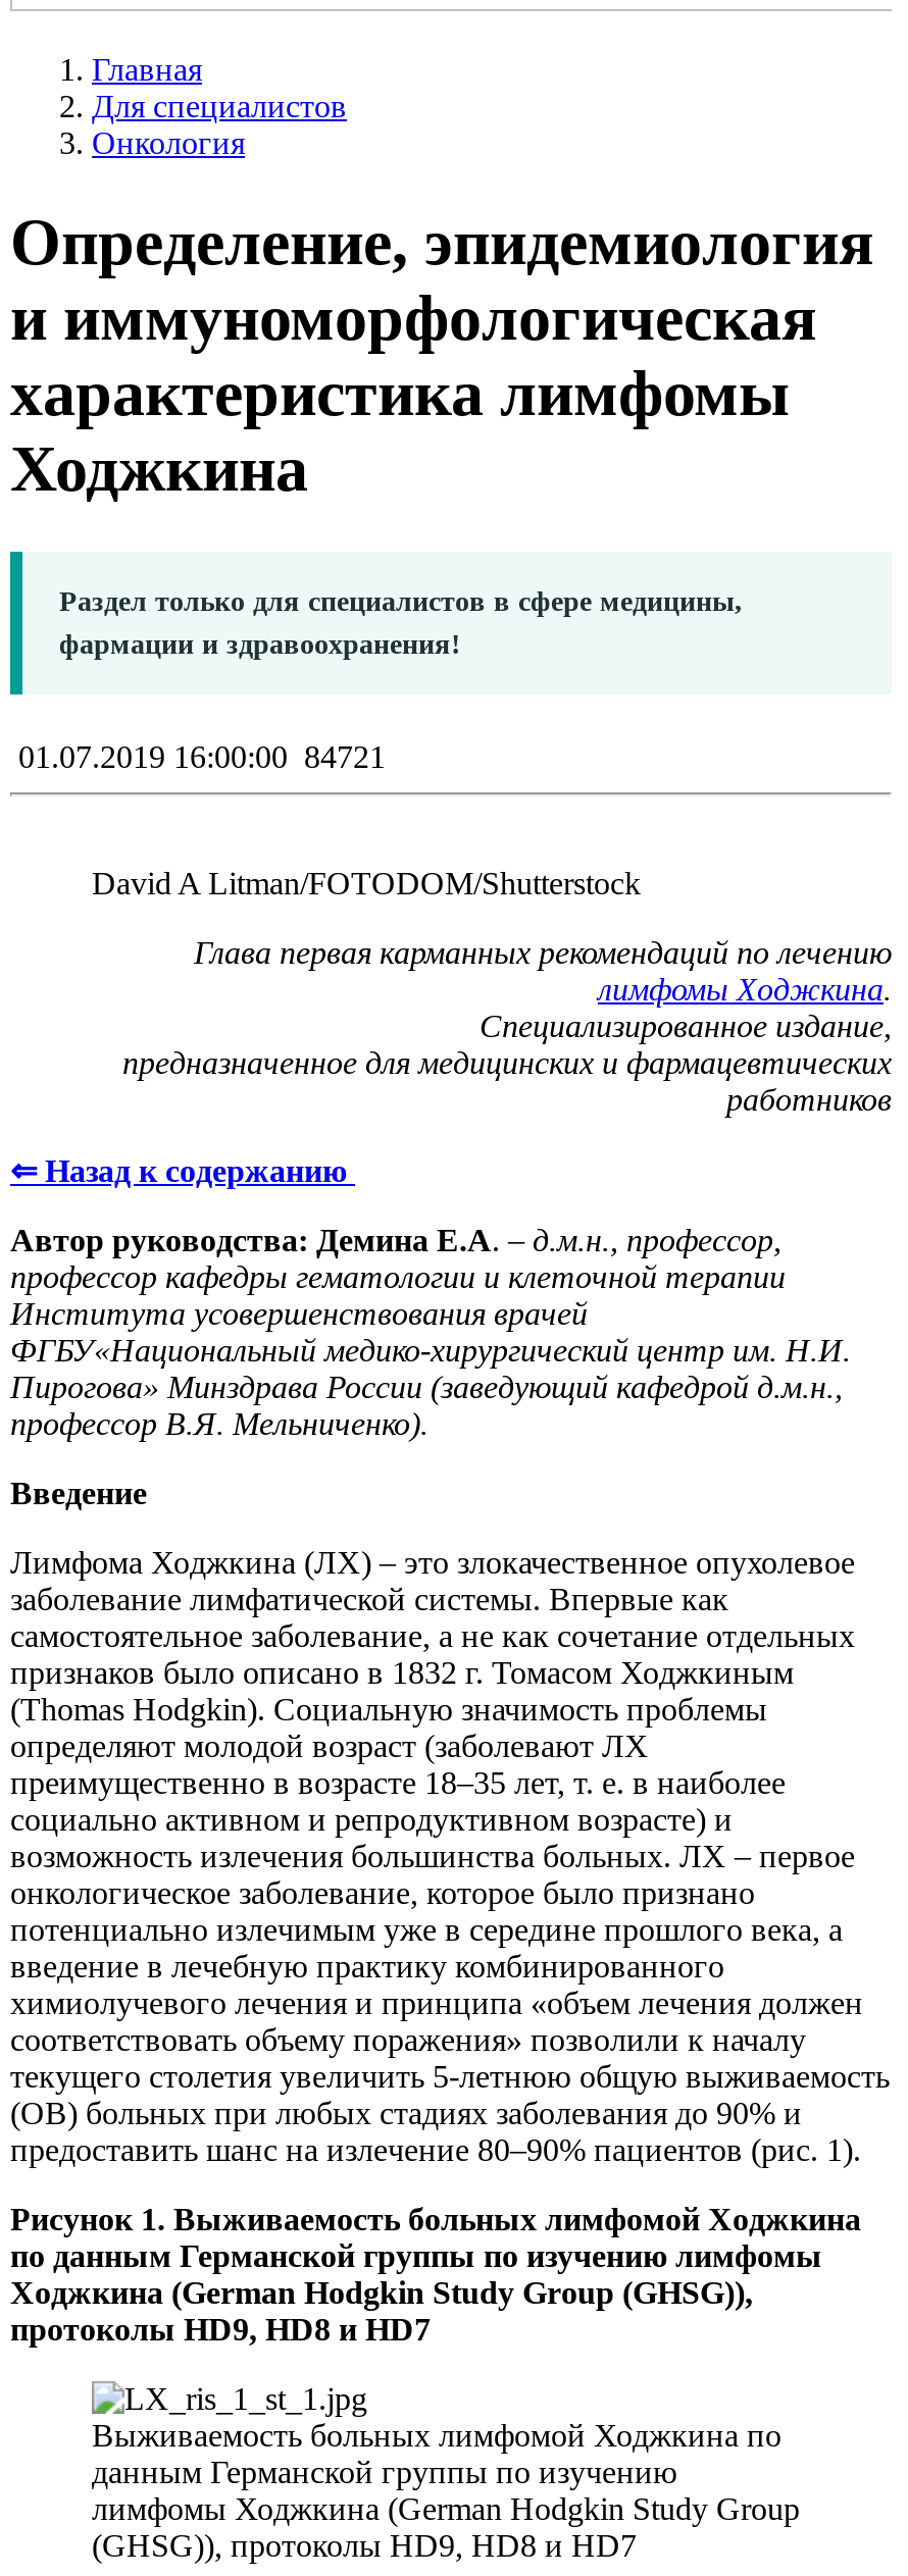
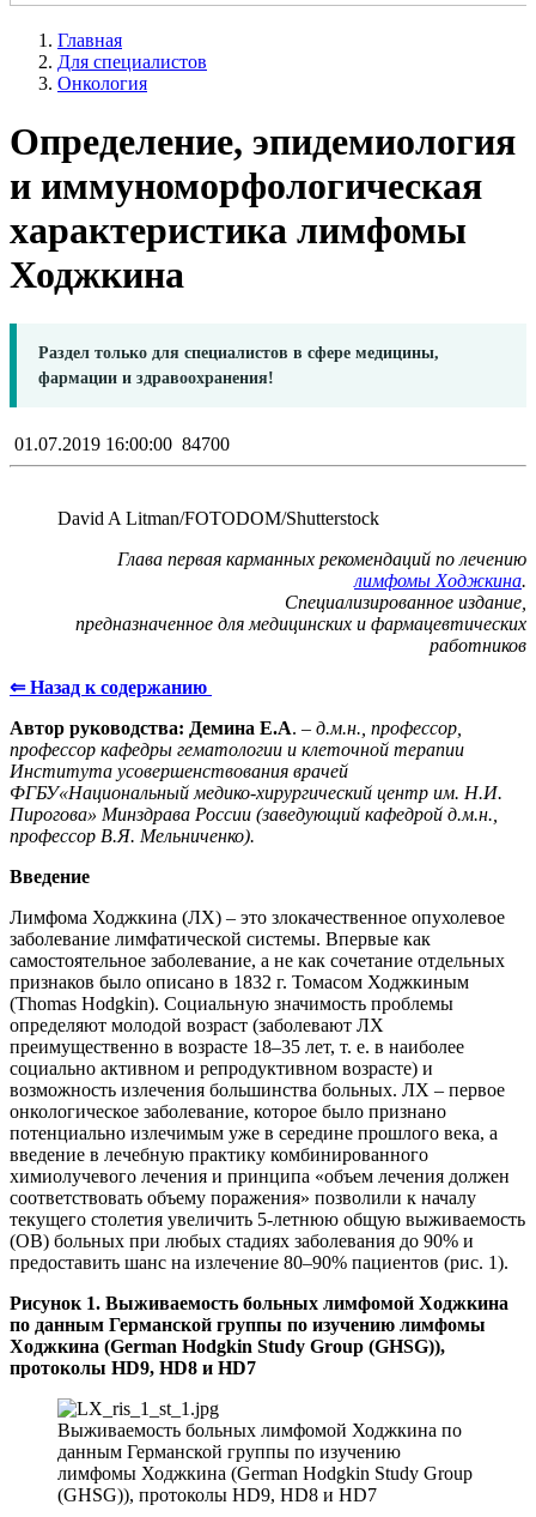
[10,739,386,774] 01.07.2019 16:00:00 84721 -> [10,434,230,454] 01.07.2019 16:00:00 84700

